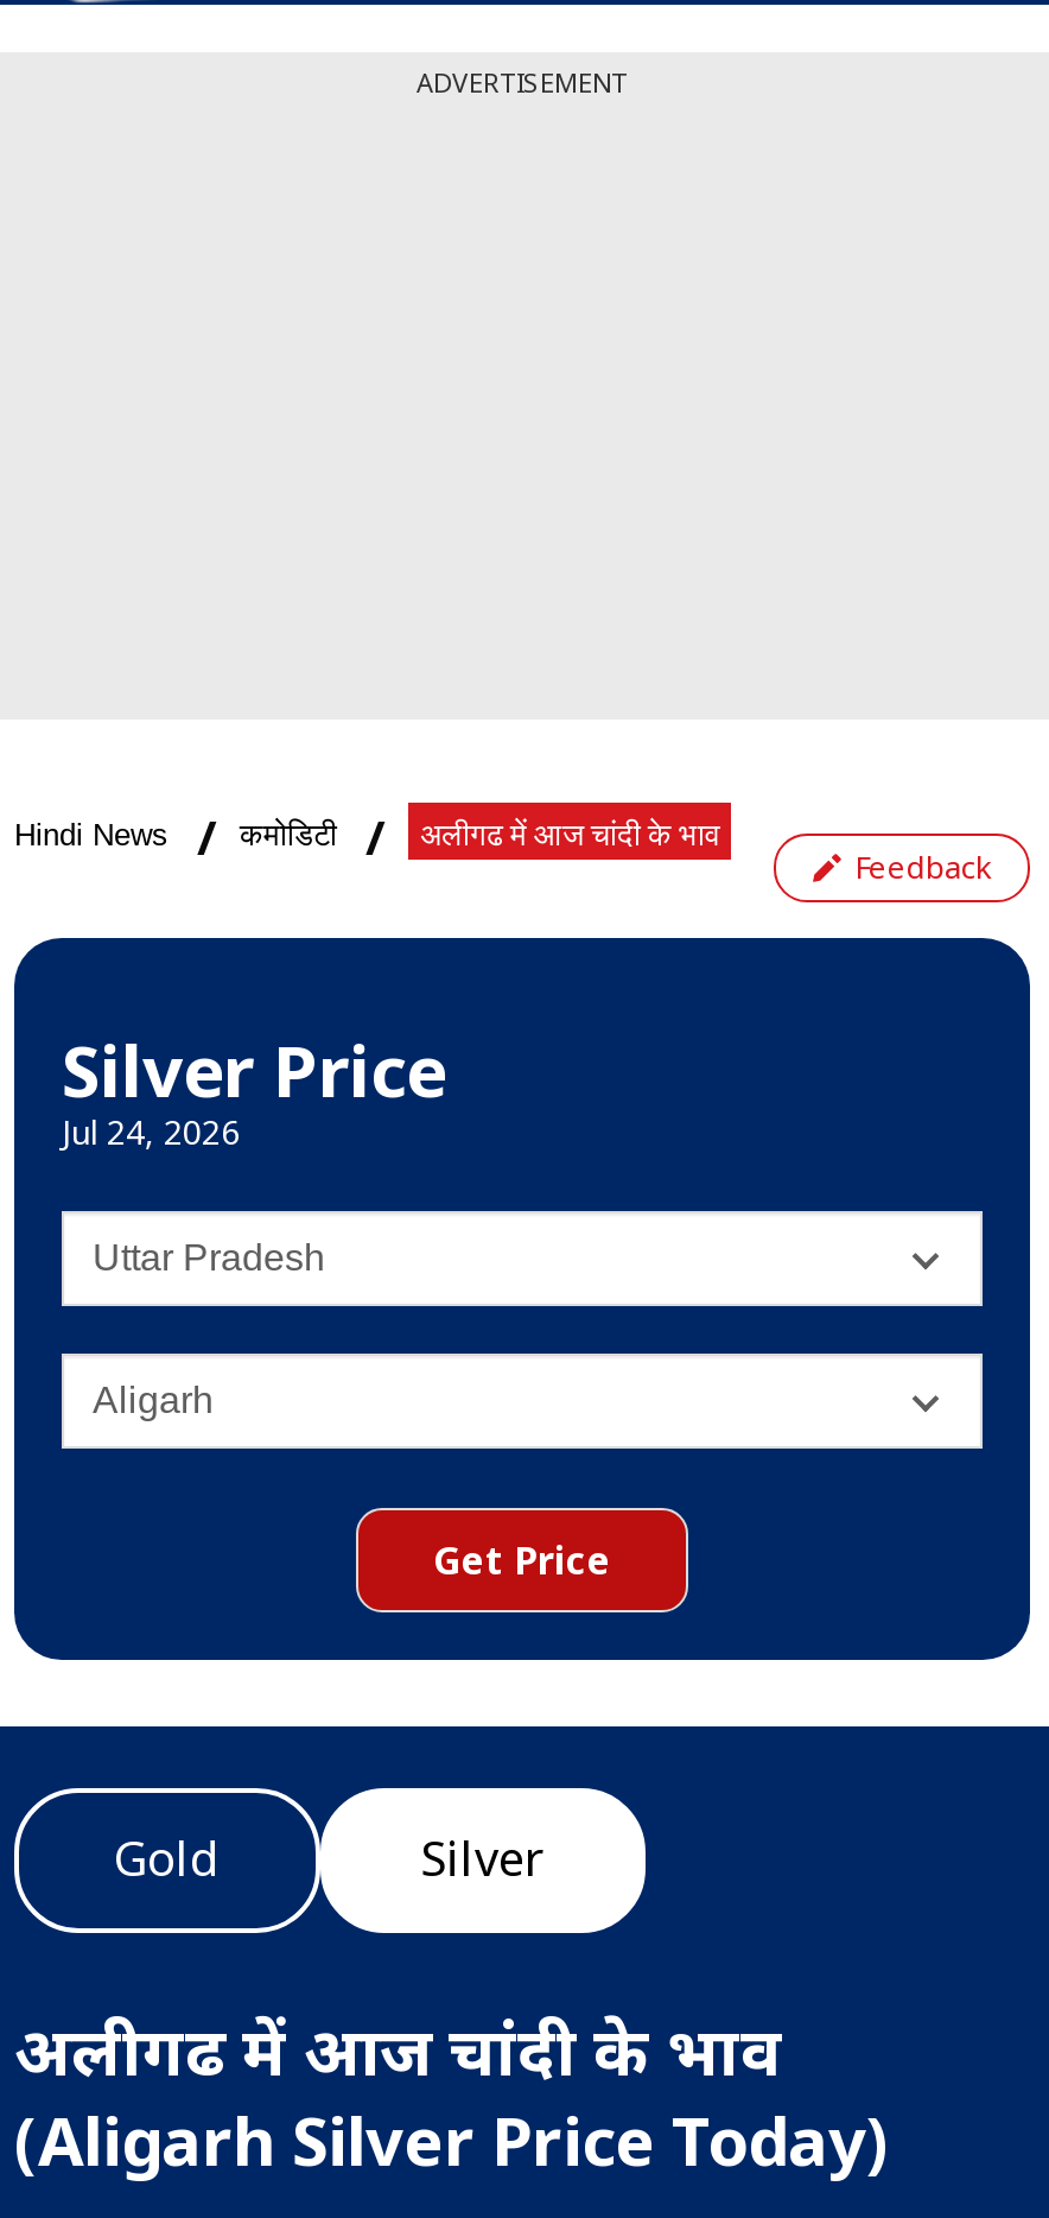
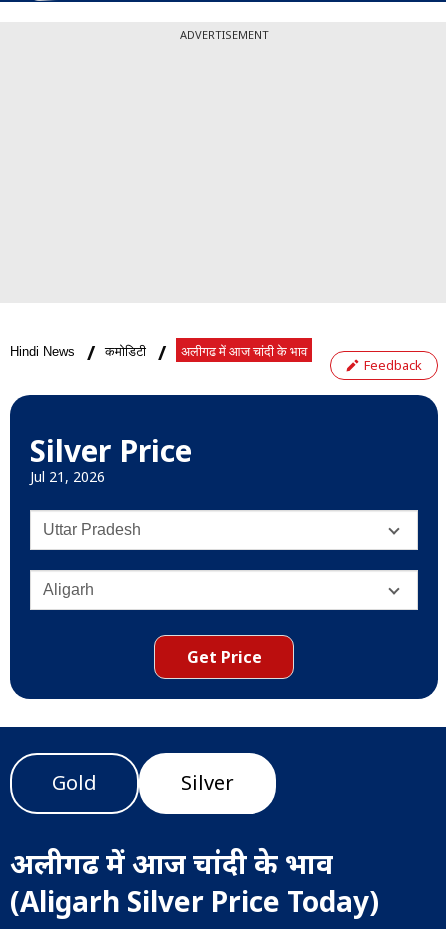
[62,1109,240,1154] Jul 24, 2026 -> [30,467,105,486] Jul 21, 2026

